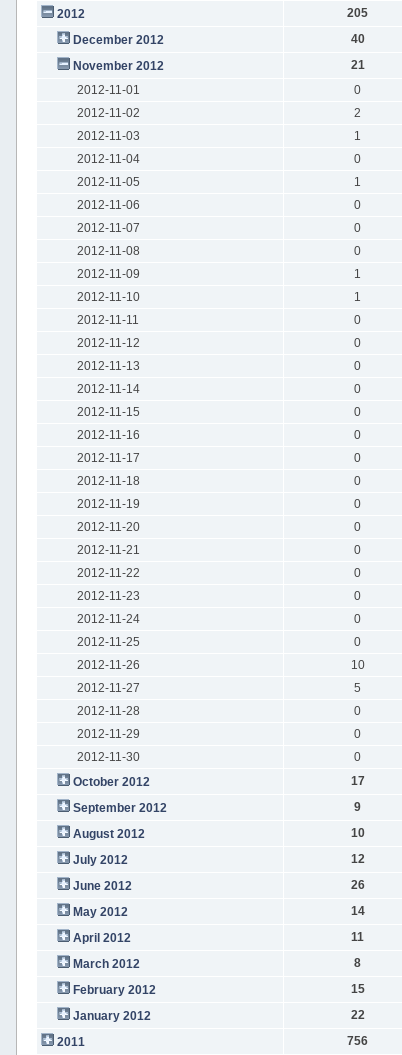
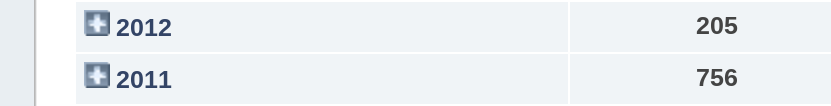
[73,32,364,1023] December 2012 | 40 | November 2012 | 21 | 2012-11-01 | 0 | 2012-11-02 | 2 | 2012-11-03 | 1 | 2012-11-04 | 0 | 2012-11-05 | 1 | 2012-11-06 | 0 | 2012-11-07 | 0 | 2012-11-08 | 0 | 2012-11-09 | 1 | 2012-11-10 | 1 | 2012-11-11 | 0 | 2012-11-12 | 0 | 2012-11-13 | 0 | 2012-11-14 | 0 | 2012-11-15 | 0 | 2012-11-16 | 0 | 2012-11-17 | 0 | 2012-11-18 | 0 | 2012-11-19 | 0 | 2012-11-20 | 0 | 2012-11-21 | 0 | 2012-11-22 | 0 | 2012-11-23 | 0 | 2012-11-24 | 0 | 2012-11-25 | 0 | 2012-11-26 | 10 | 2012-11-27 | 5 | 2012-11-28 | 0 | 2012-11-29 | 0 | 2012-11-30 | 0 | October 2012 | 17 | September 2012 | 9 | August 2012 | 10 | July 2012 | 12 | June 2012 | 26 | May 2012 | 14 | April 2012 | 11 | March 2012 | 8 | February 2012 | 15 | January 2012 | 22 -> none

